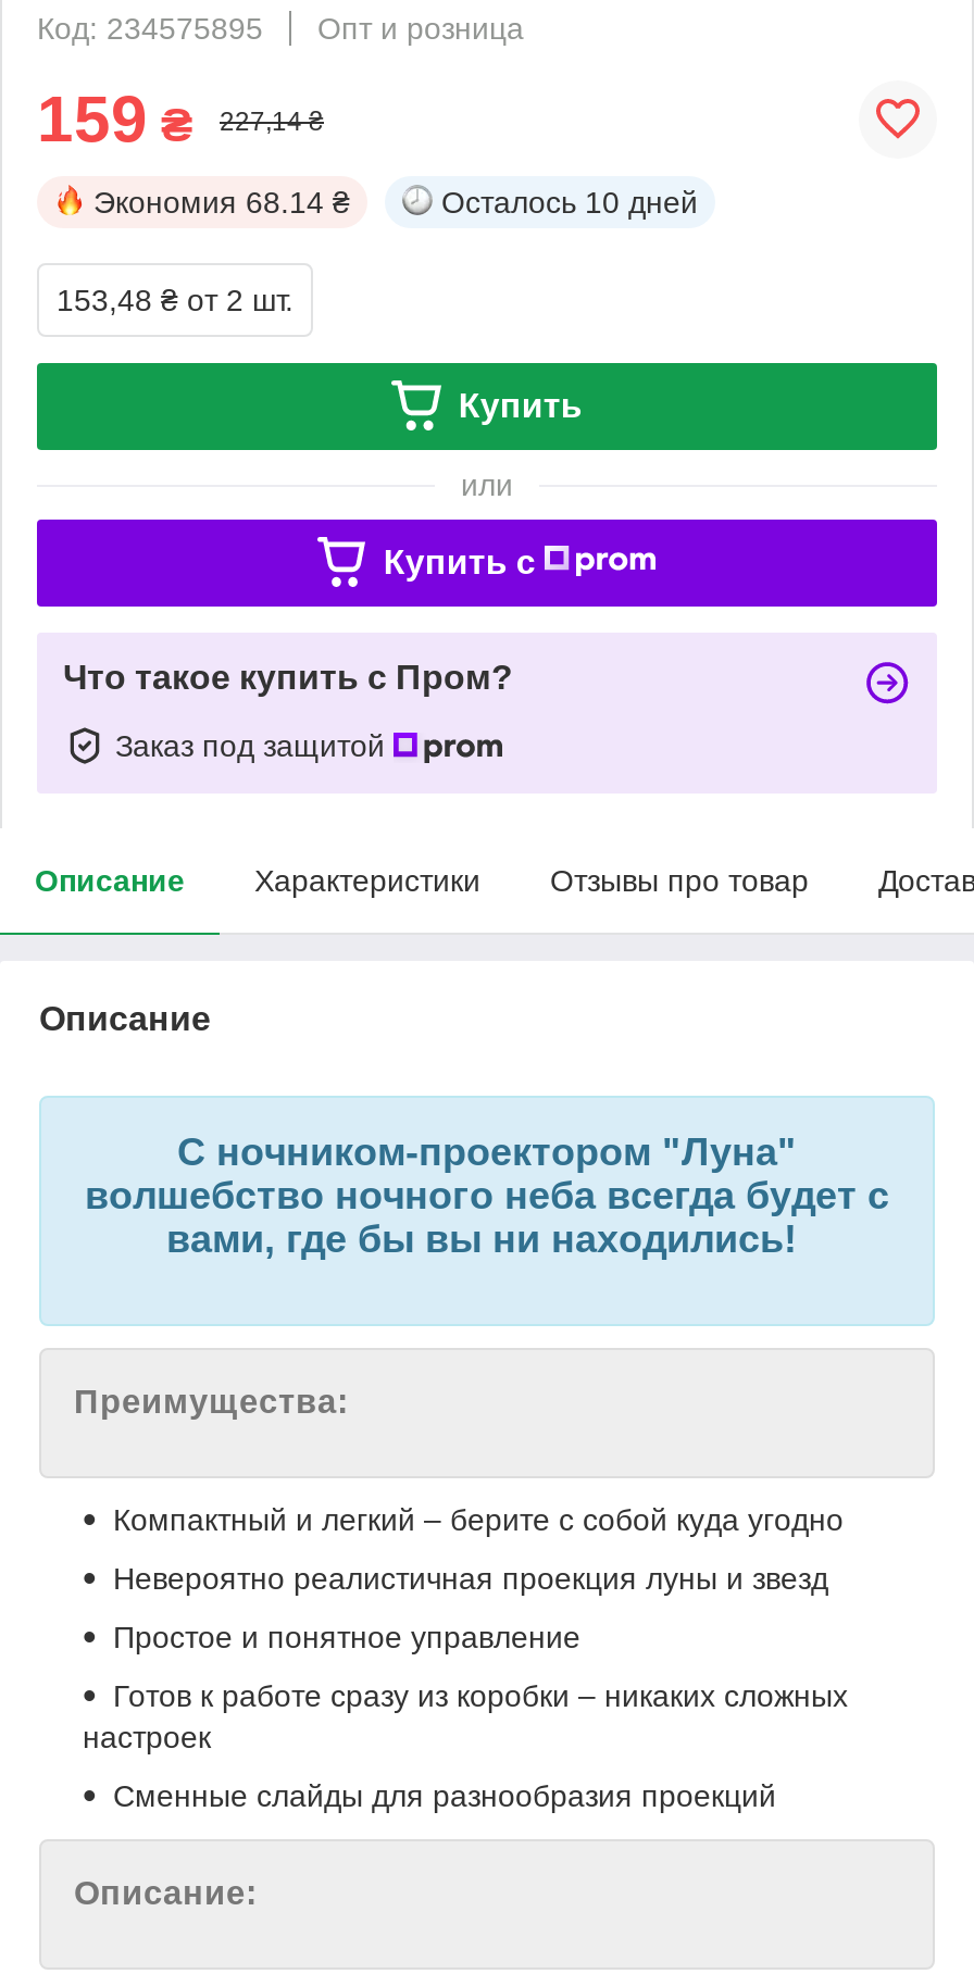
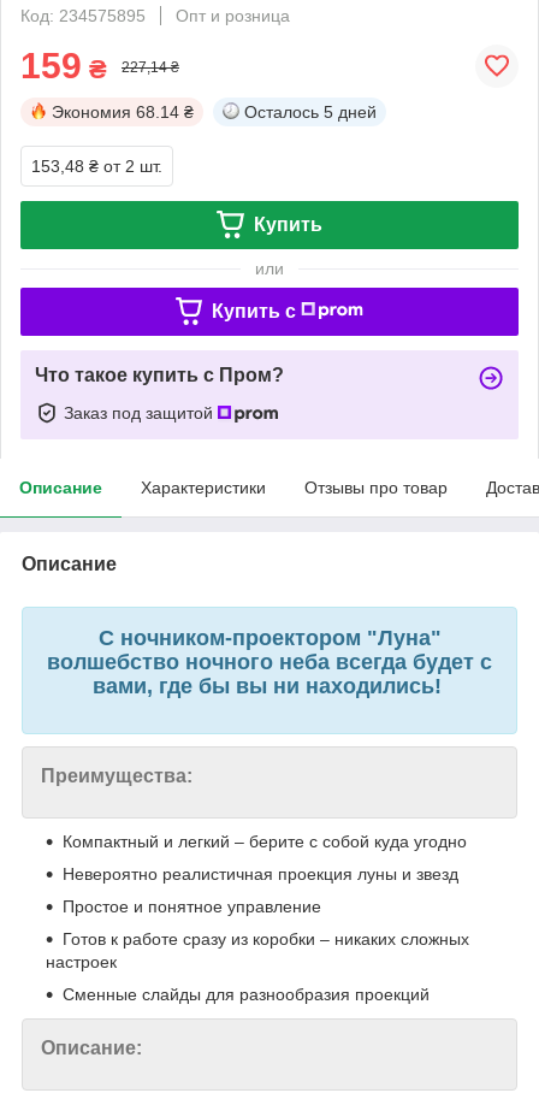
[441,184,698,219] Осталось 10 дней -> [244,102,377,121] Осталось 5 дней

